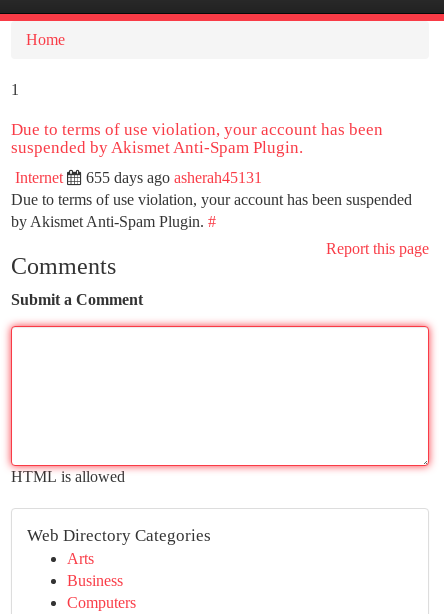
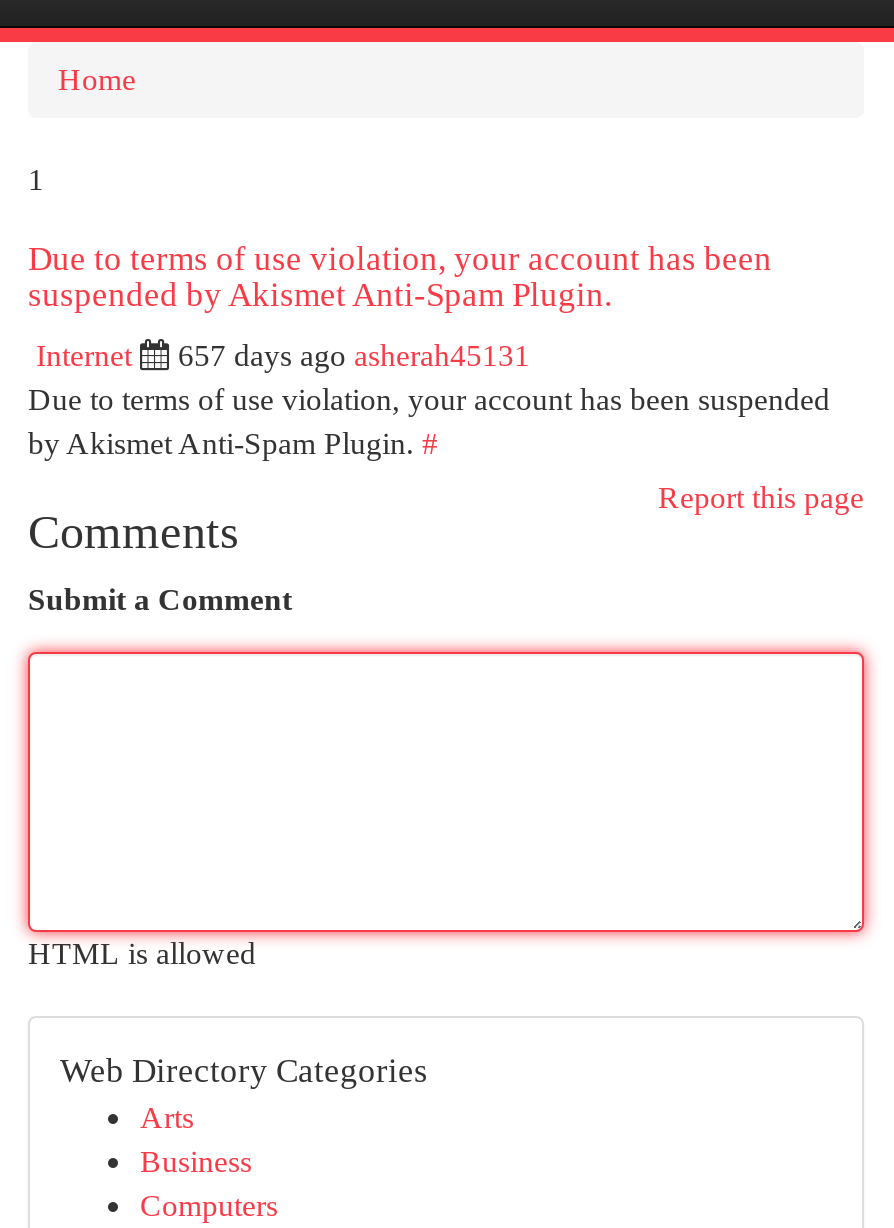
[86,169,262,186] 655 days ago asherah45131 -> [178,338,530,372] 657 days ago asherah45131

